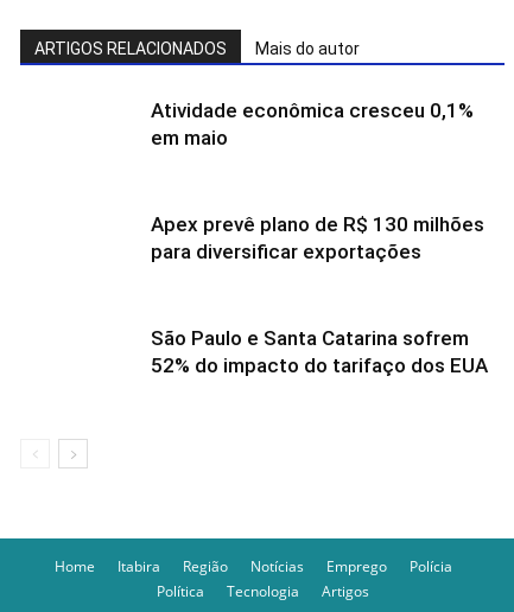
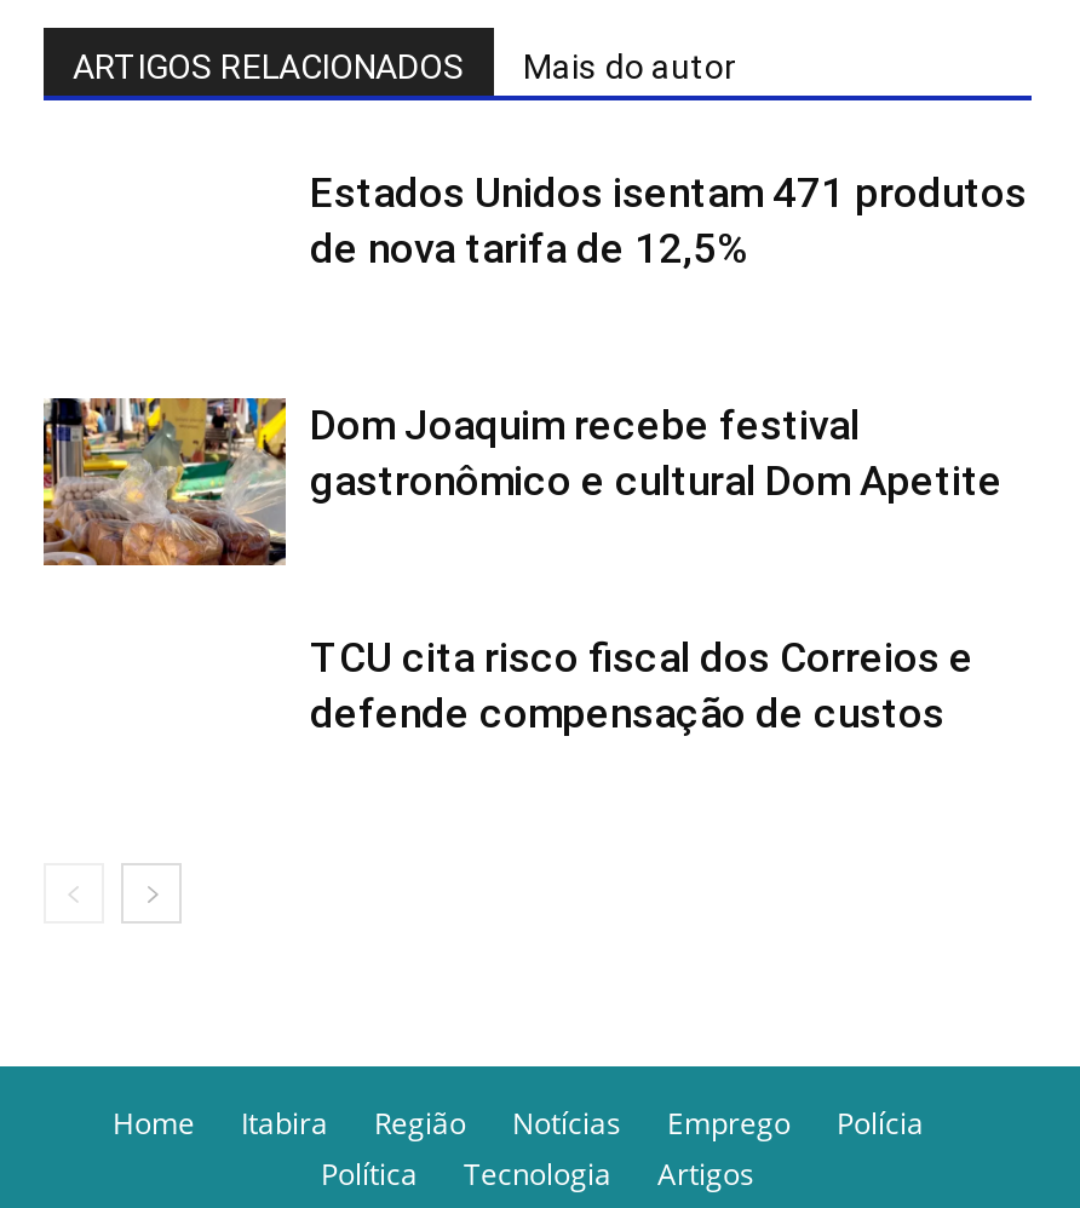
none -> [41,396,288,568] [image]
[151,98,474,149] Atividade econômica cresceu 0,1% | em maio -> [310,168,1027,272] Estados Unidos isentam 471 produtos | de nova tarifa de 12,5%
[151,212,484,263] Apex prevê plano de R$ 130 milhões | para diversificar exportações -> [310,401,1003,505] Dom Joaquim recebe festival | gastronômico e cultural Dom Apetite
[151,326,488,377] São Paulo e Santa Catarina sofrem | 52% do impacto do tarifaço dos EUA -> [310,633,973,737] TCU cita risco fiscal dos Correios e | defende compensação de custos

